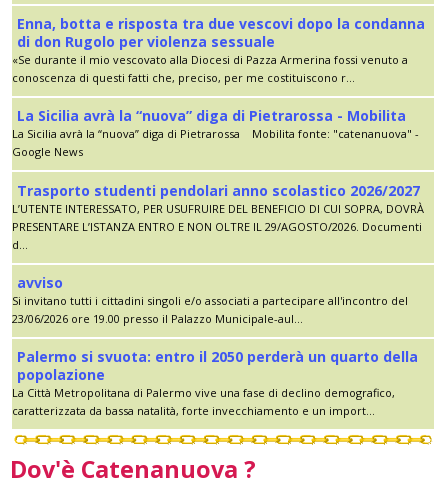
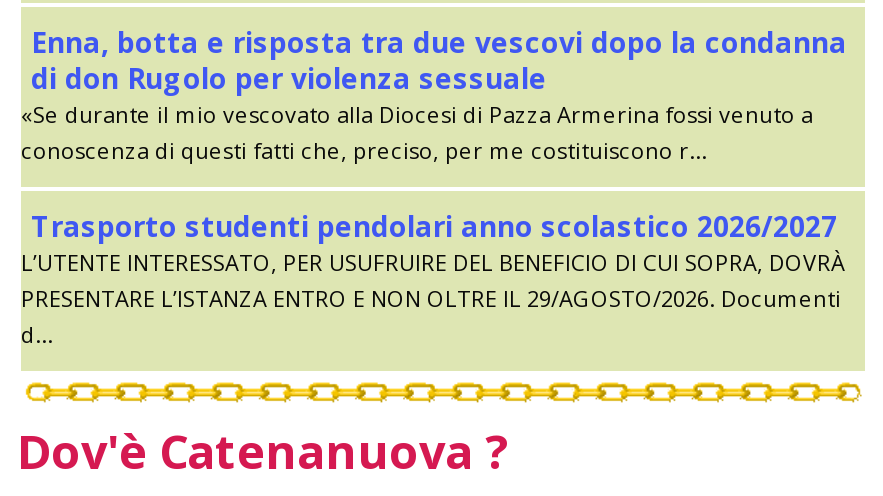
[12,106,419,159] La Sicilia avrà la “nuova” diga di Pietrarossa - Mobilita | La Sicilia avrà la “nuova” diga di Pietrarossa Mobilita fonte: "catenanuova" - | Google News -> none
[12,273,418,418] avviso | Si invitano tutti i cittadini singoli e/o associati a partecipare all'incontro del | 23/06/2026 ore 19.00 presso il Palazzo Municipale-aul... | Palermo si svuota: entro il 2050 perderà un quarto della | popolazione | La Città Metropolitana di Palermo vive una fase di declino demografico, | caratterizzata da bassa natalità, forte invecchiamento e un import... -> none

